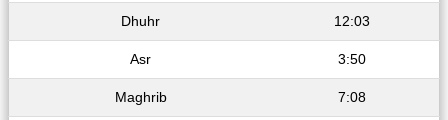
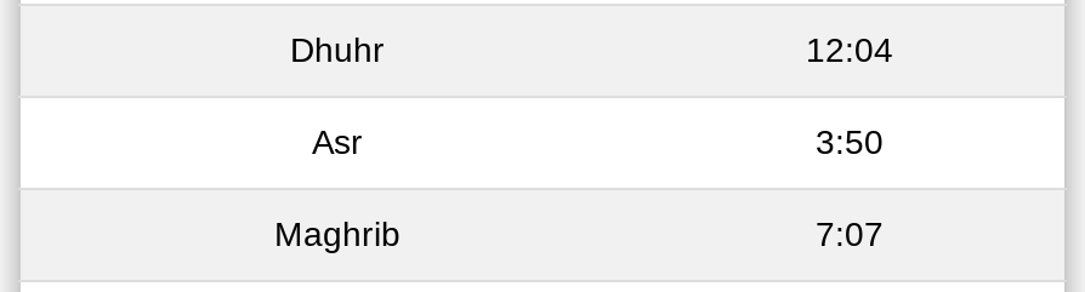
[333,13,369,29] 12:03 -> [806,30,893,69] 12:04
[337,89,365,105] 7:08 -> [816,214,884,253] 7:07

